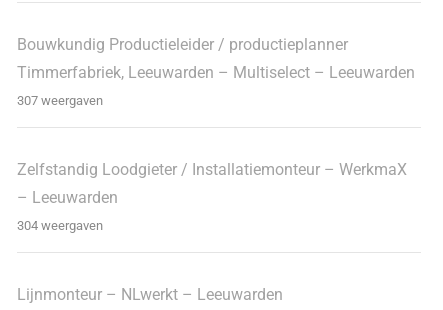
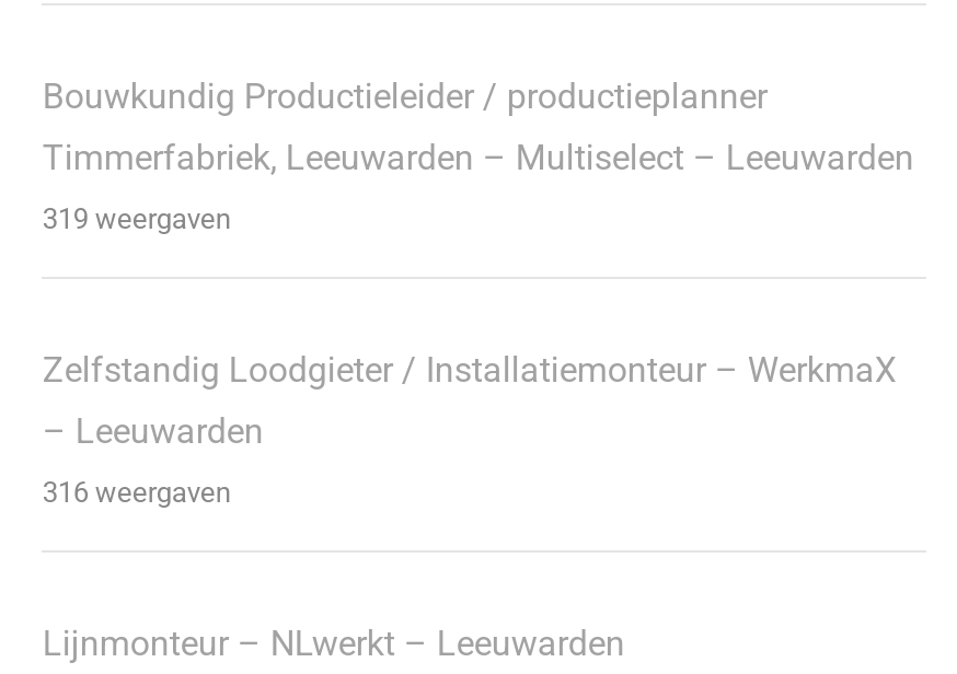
[17,93,103,108] 307 weergaven -> [42,202,231,235] 319 weergaven
[17,218,103,233] 304 weergaven -> [42,476,231,509] 316 weergaven

